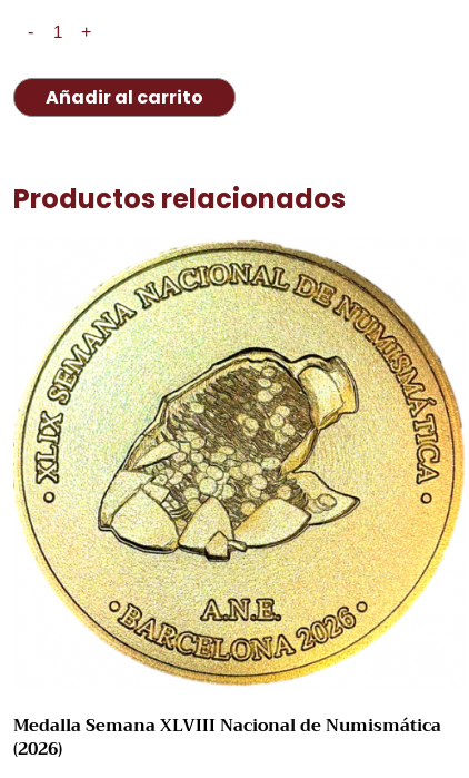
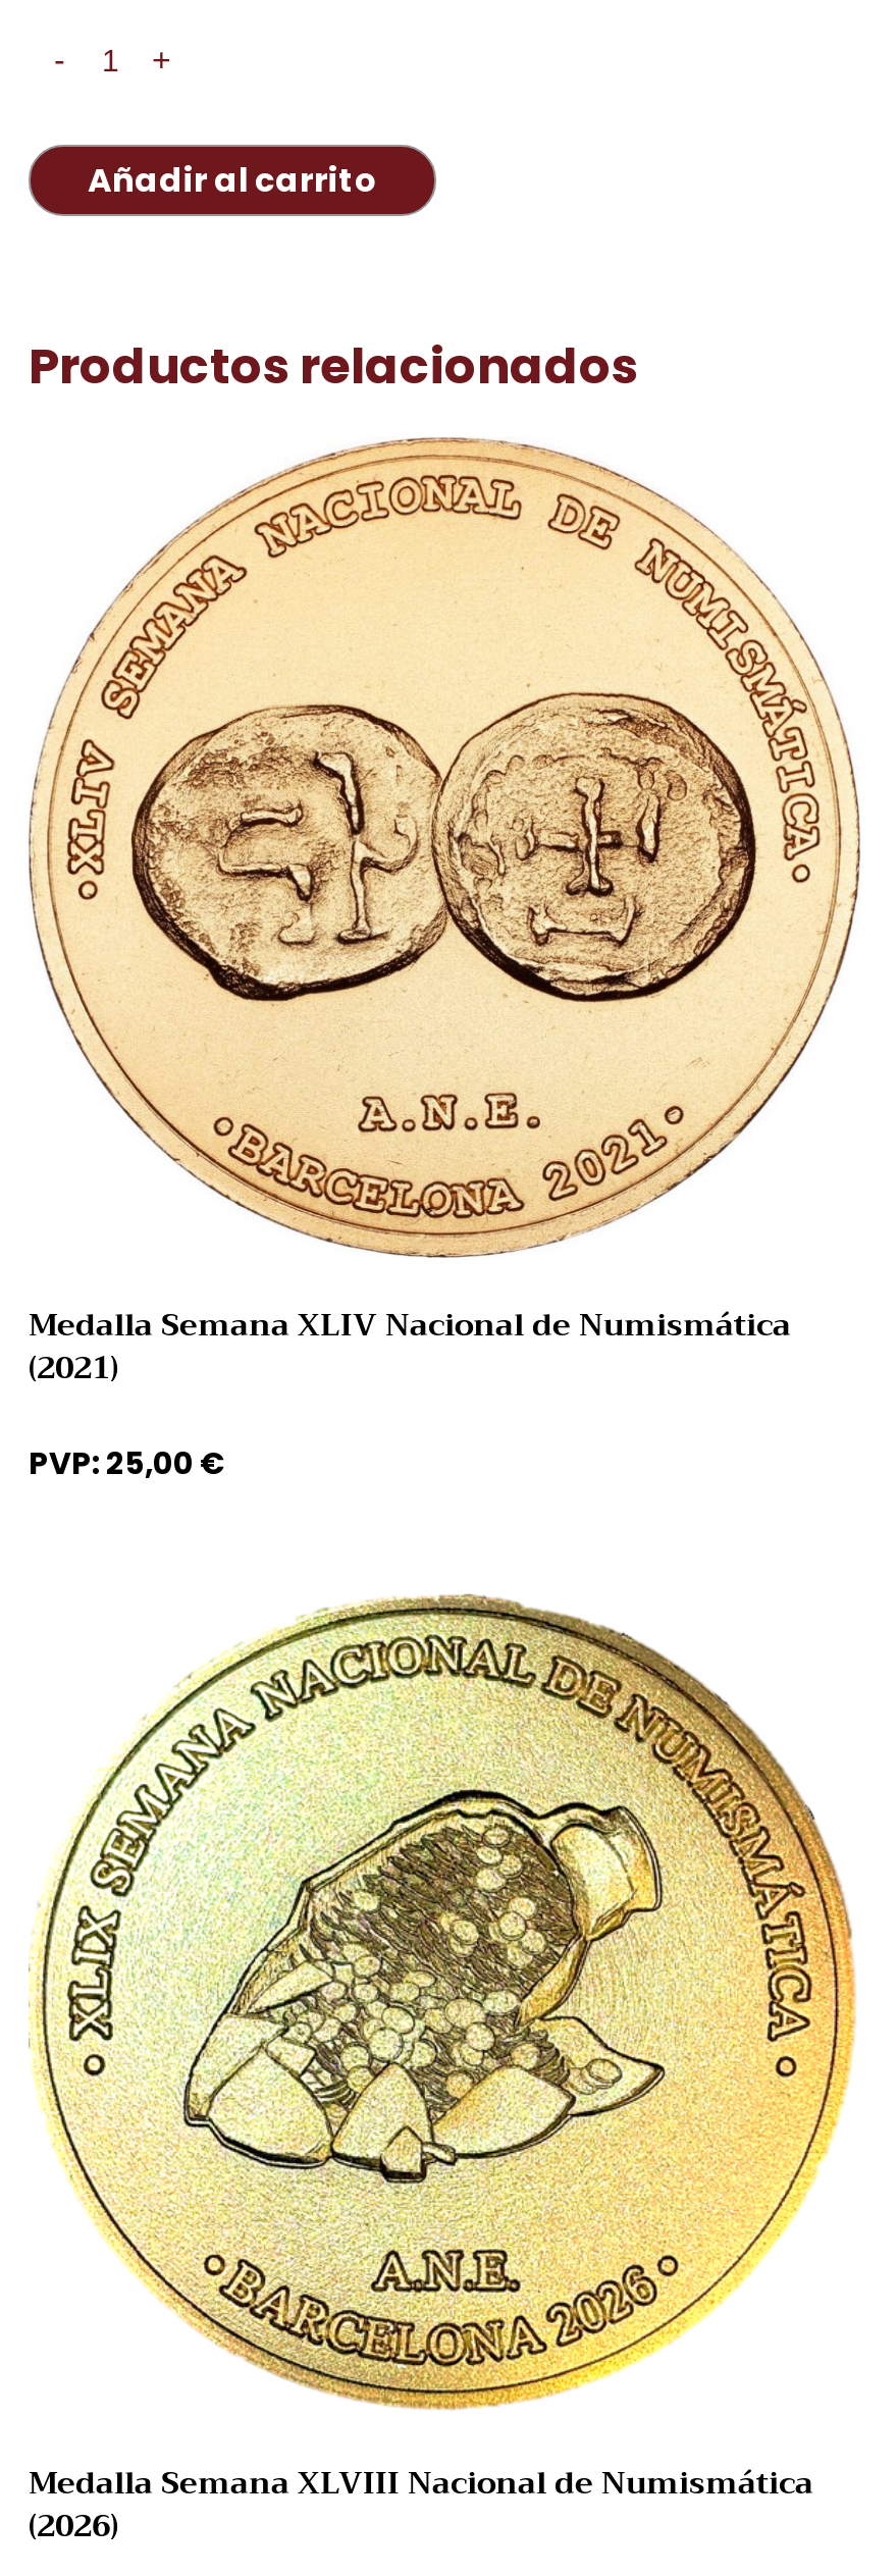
none -> [27,436,862,1484] [image] | Medalla Semana XLIV Nacional de Numismática | (2021) | PVP: 25,00 €

